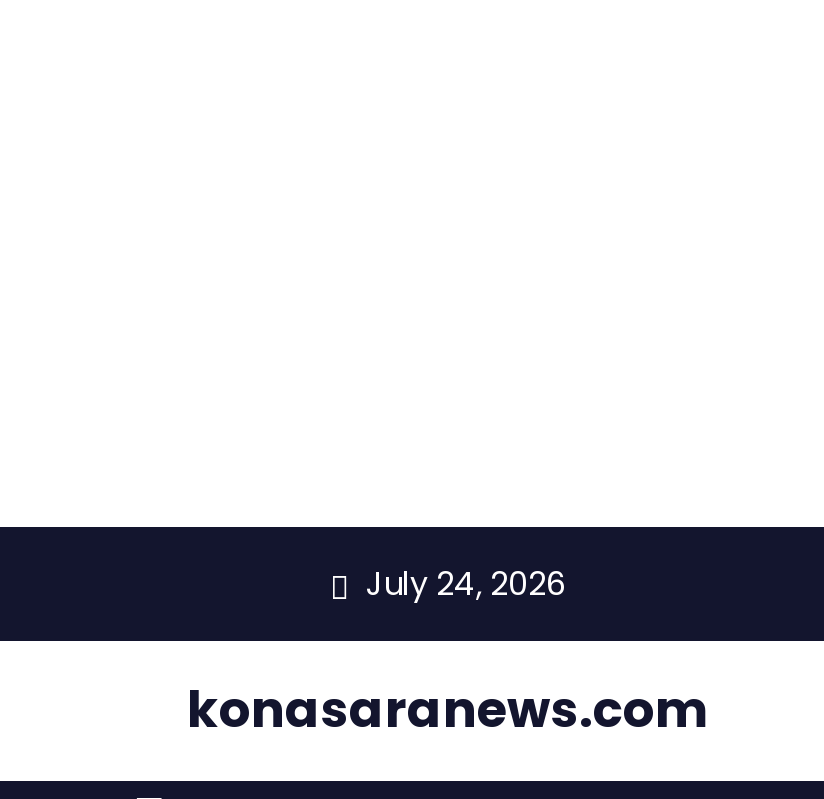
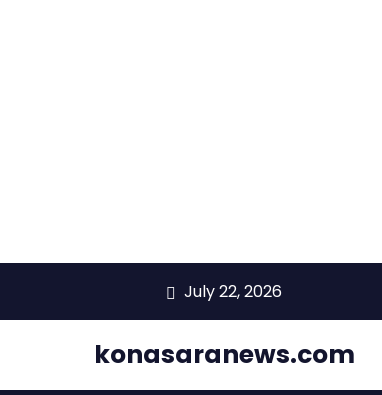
[366,561,566,607] July 24, 2026 -> [184,280,282,303] July 22, 2026

